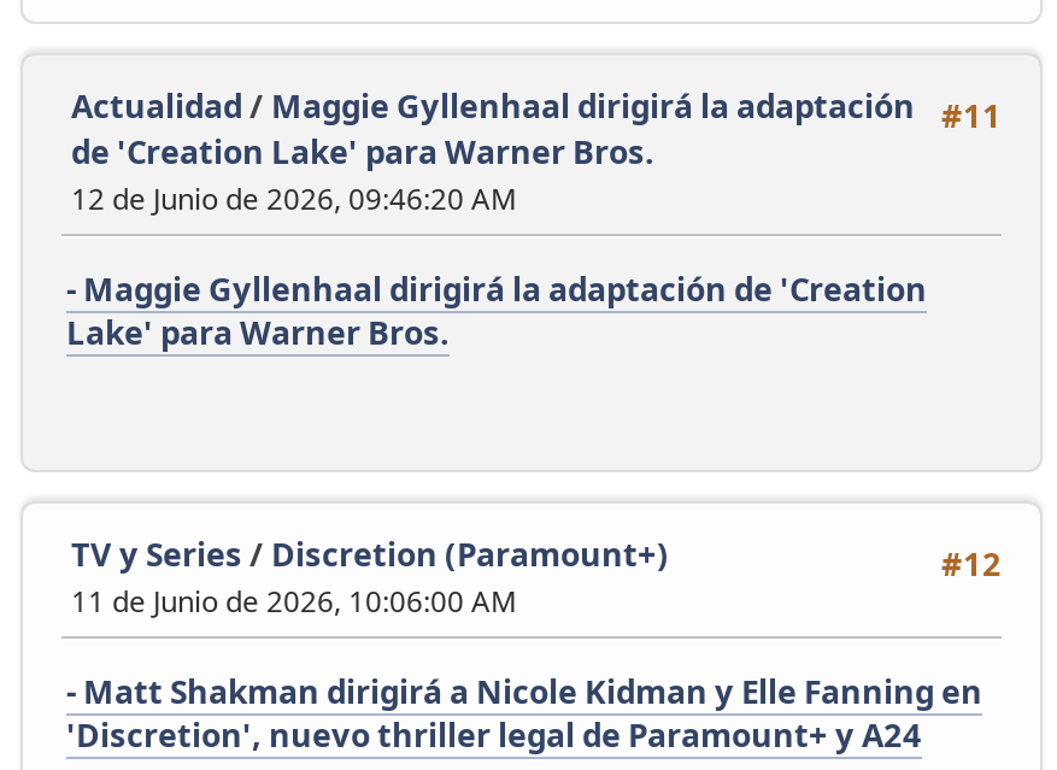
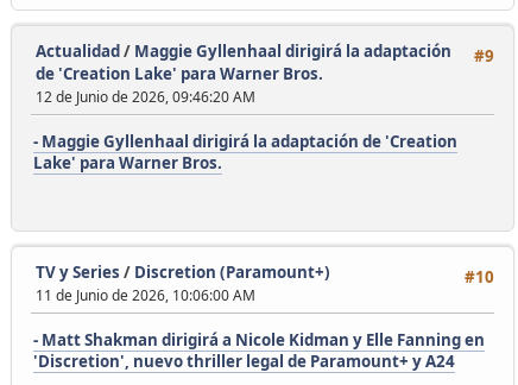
[71,84,1002,137] Actualidad / Maggie Gyllenhaal dirigirá la adaptación #11 -> [36,40,494,66] Actualidad / Maggie Gyllenhaal dirigirá la adaptación #9
[941,542,1002,585] #12 -> [465,266,494,287] #10

